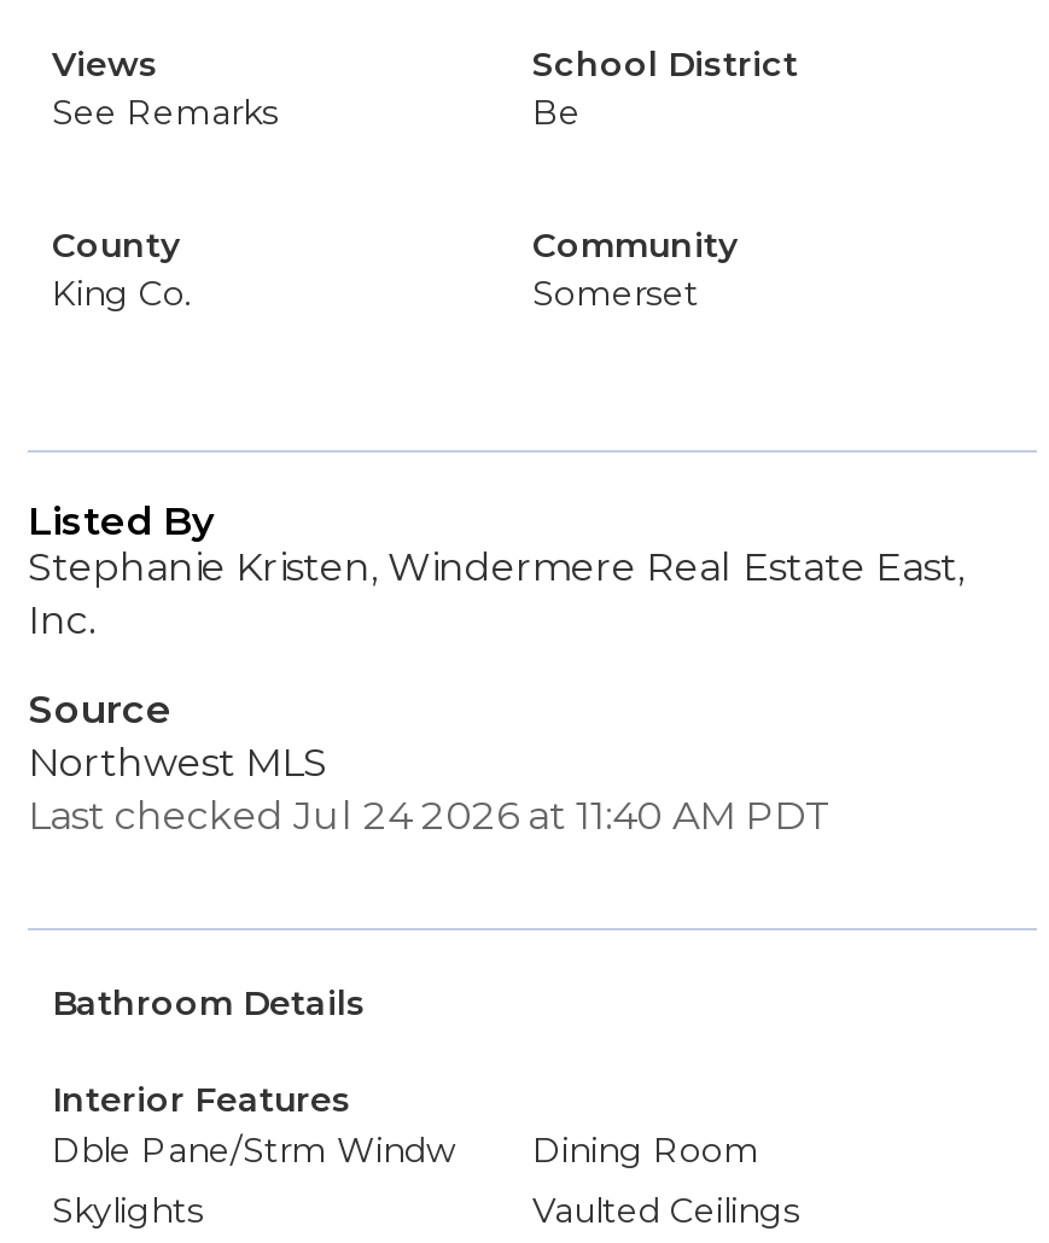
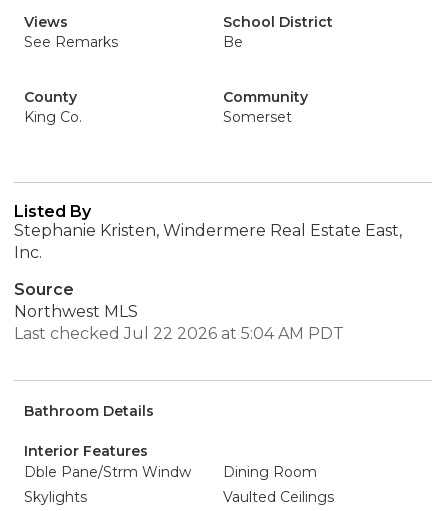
[28,793,832,839] Last checked Jul 24 2026 at 11:40 AM PDT -> [14,324,344,343] Last checked Jul 22 2026 at 5:04 AM PDT

